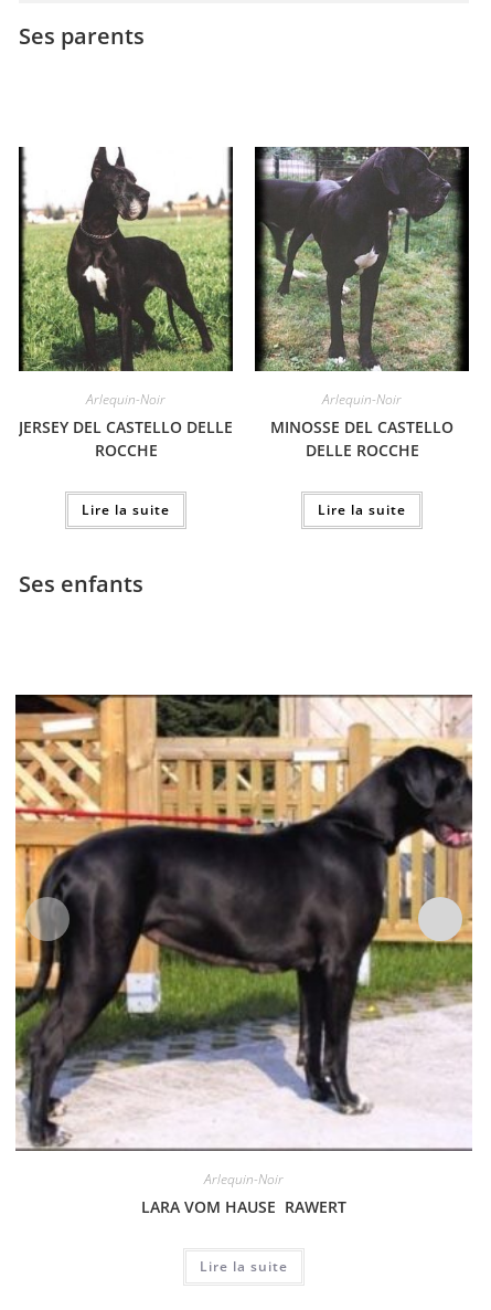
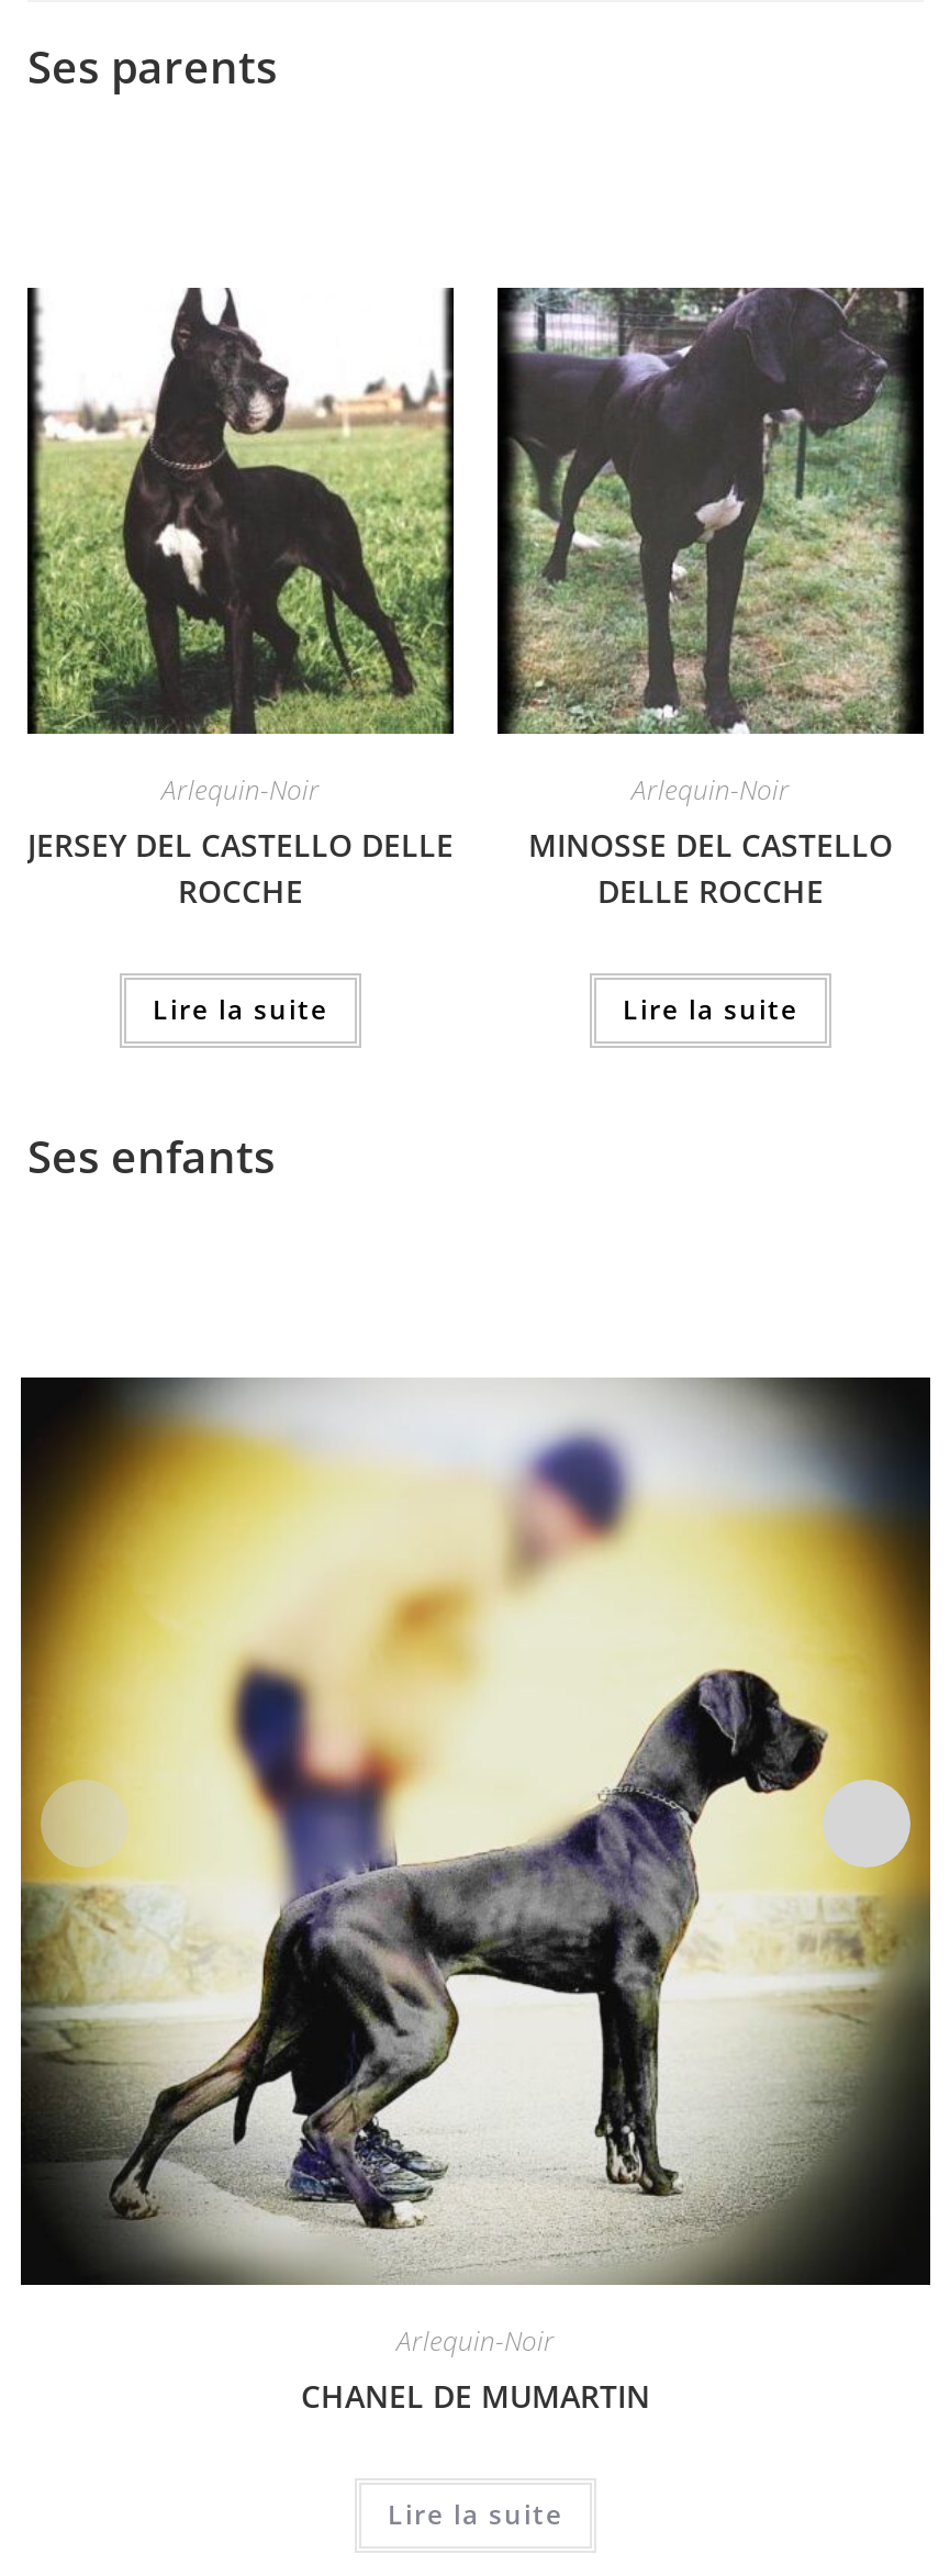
[14,694,473,1152] [image] -> [19,1375,932,2285] [image]
[141,1196,346,1217] LARA VOM HAUSE RAWERT -> [301,2375,650,2417] CHANEL DE MUMARTIN

